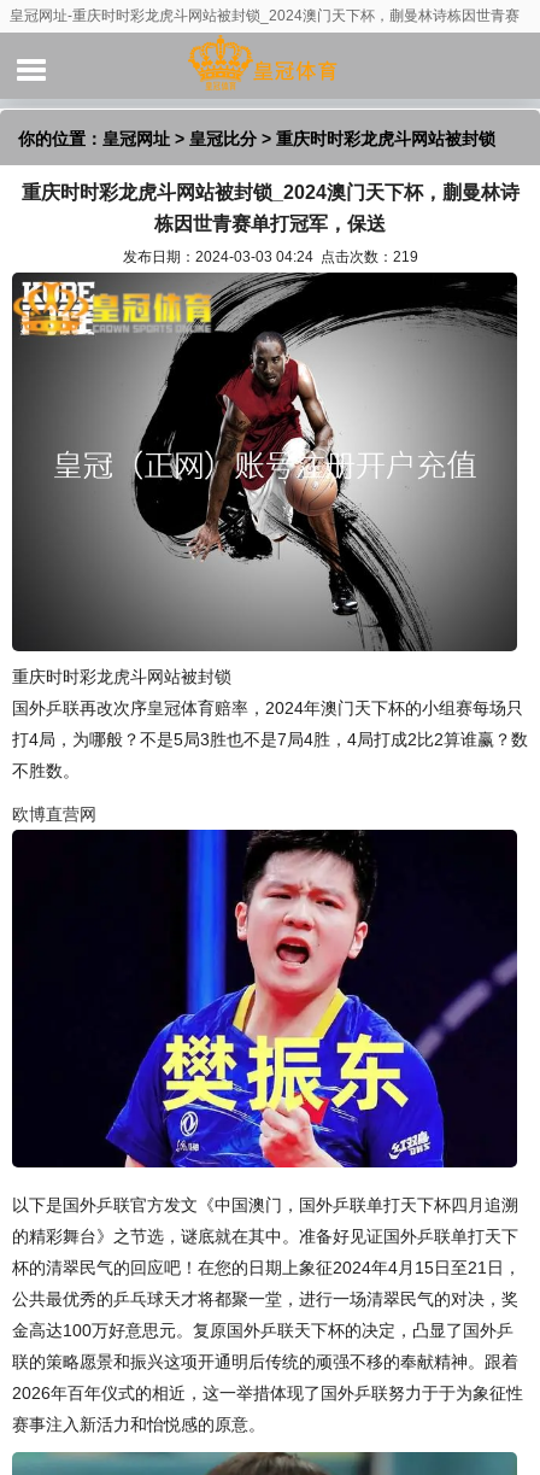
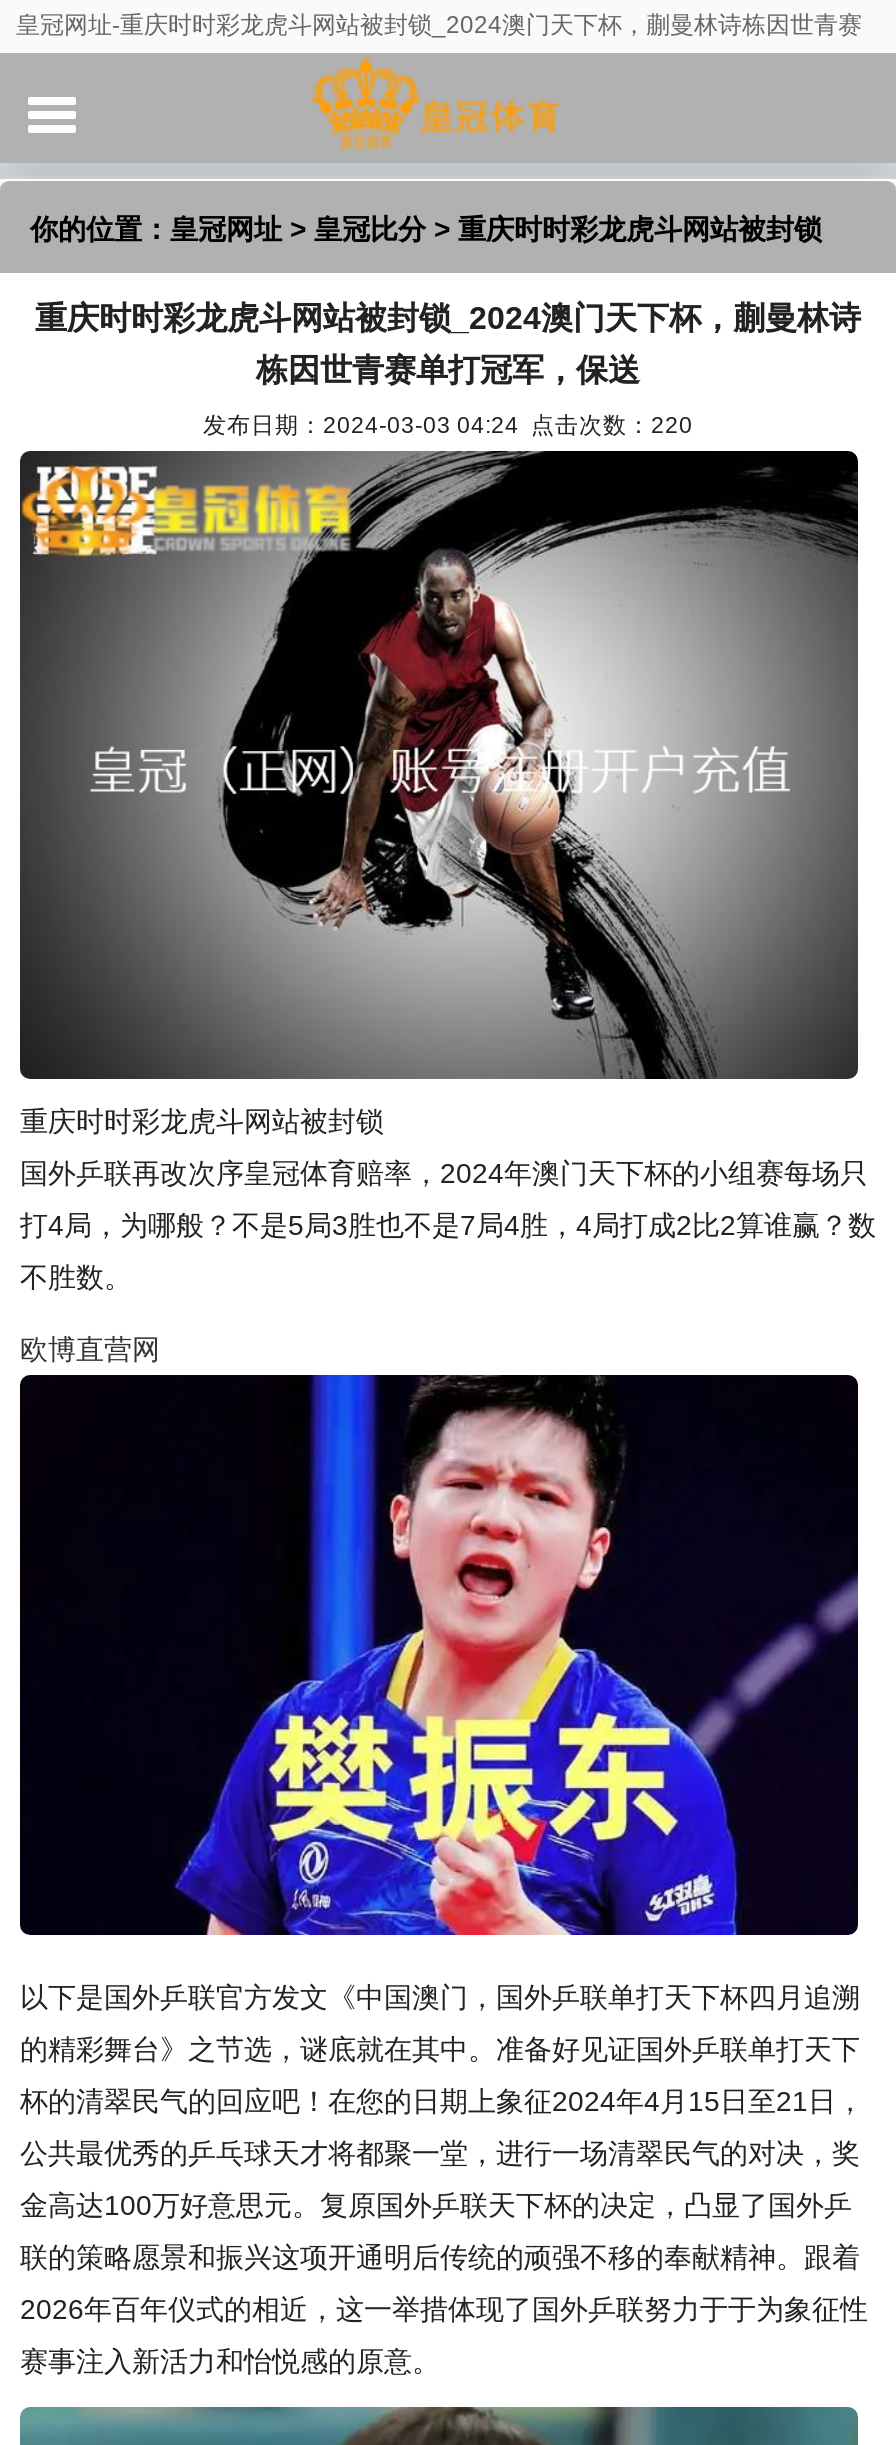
[122,248,418,264] 发布日期：2024-03-03 04:24 点击次数：219 -> [203,411,693,437] 发布日期：2024-03-03 04:24 点击次数：220

